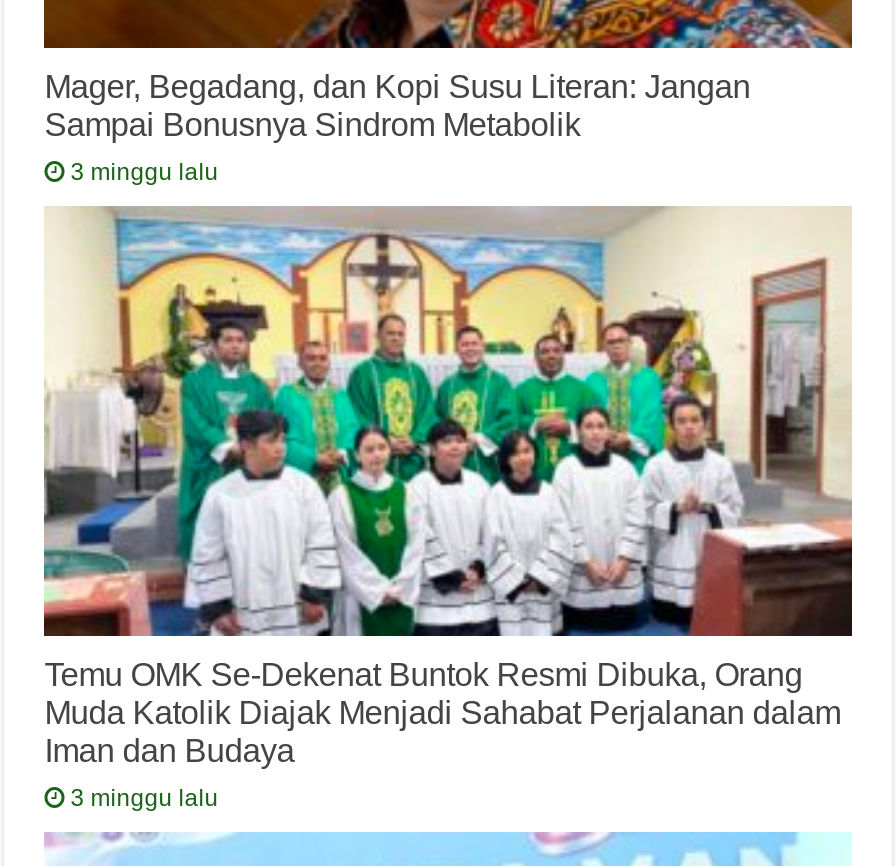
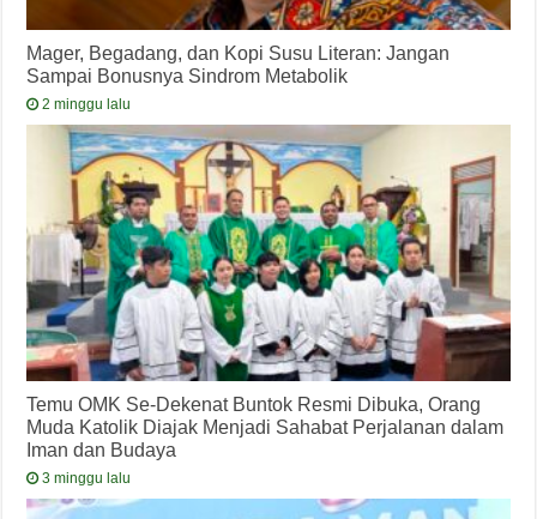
[70,159,218,187] 3 minggu lalu -> [42,95,131,112] 2 minggu lalu

